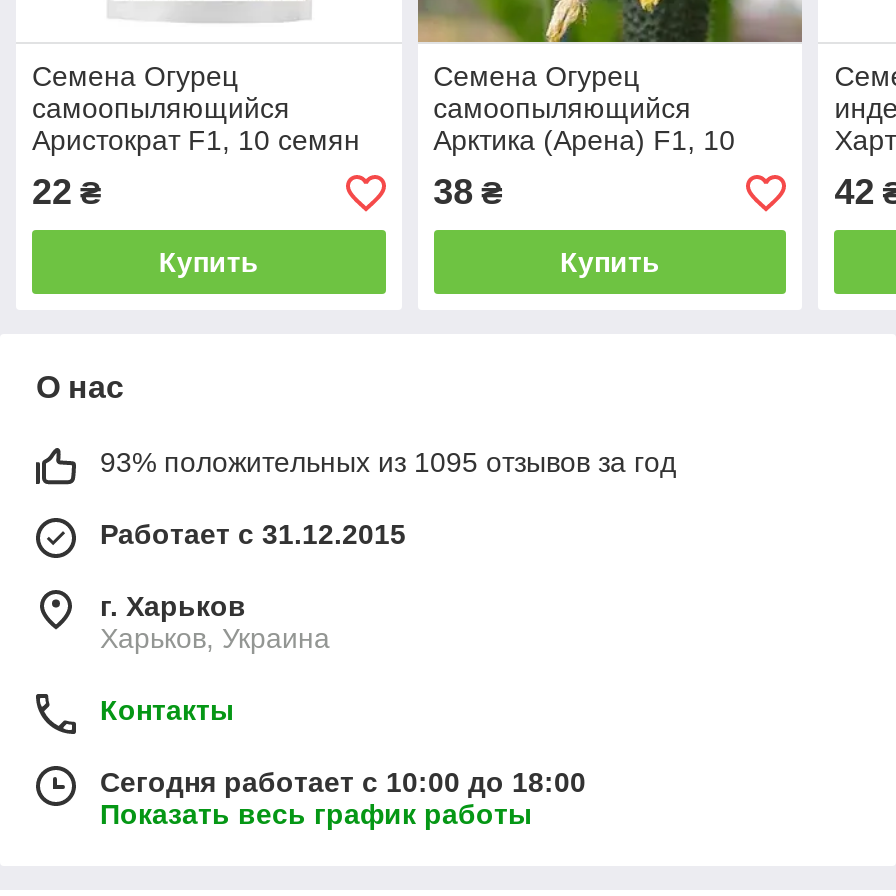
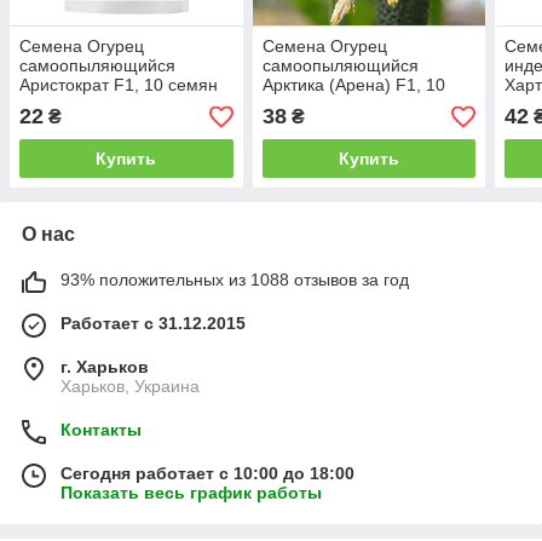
[100,447,676,479] 93% положительных из 1095 отзывов за год -> [60,270,409,290] 93% положительных из 1088 отзывов за год

